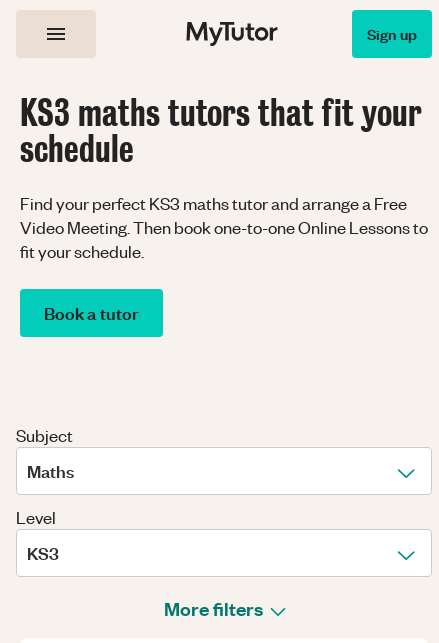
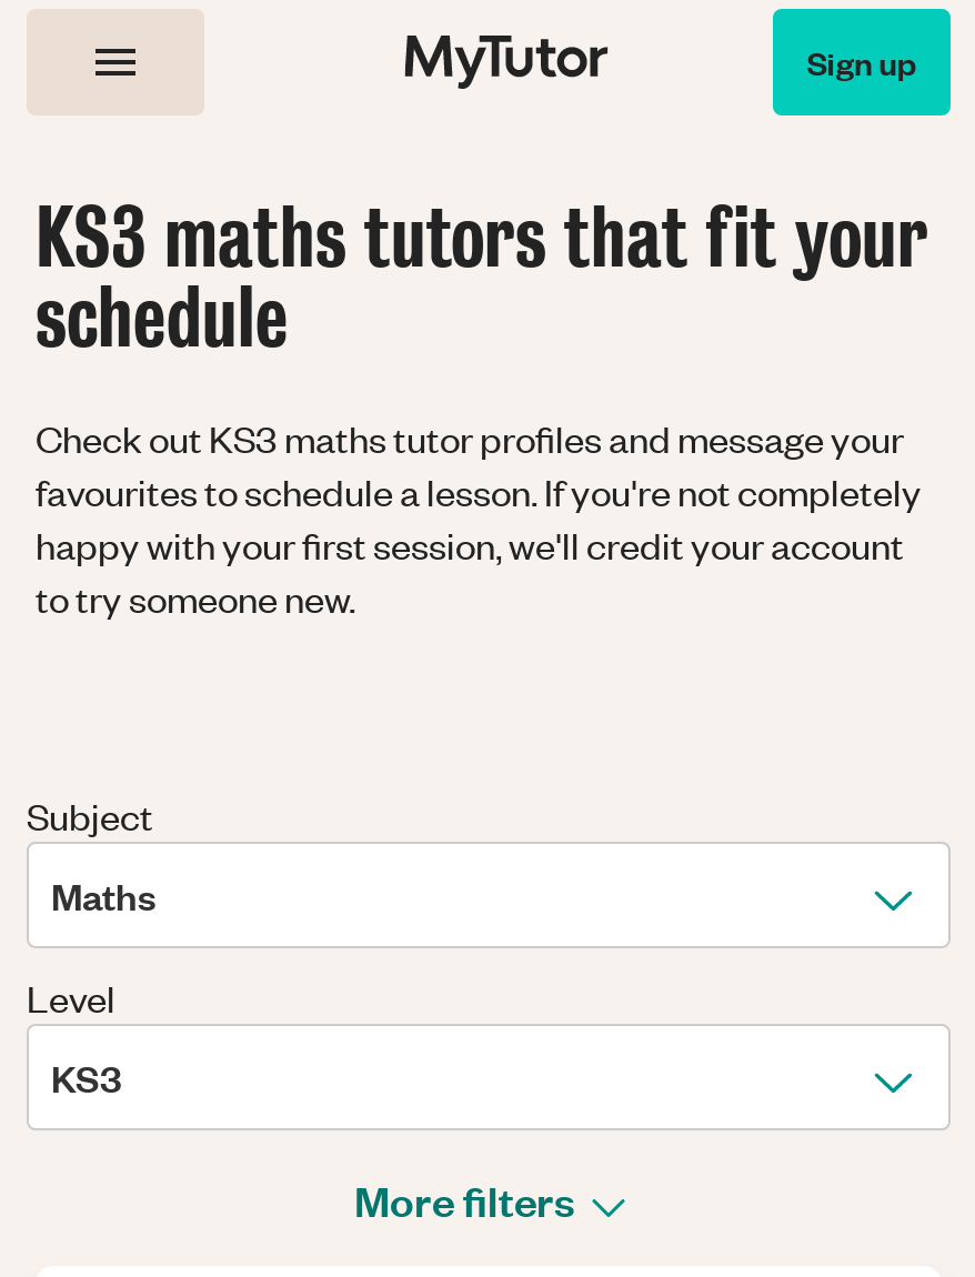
[20,192,428,324] Find your perfect KS3 maths tutor and arrange a Free | Video Meeting. Then book one-to-one Online Lessons to | fit your schedule. | Book a tutor -> [36,413,922,622] Check out KS3 maths tutor profiles and message your | favourites to schedule a lesson. If you're not completely | happy with your first session, we'll credit your account | to try someone new.

